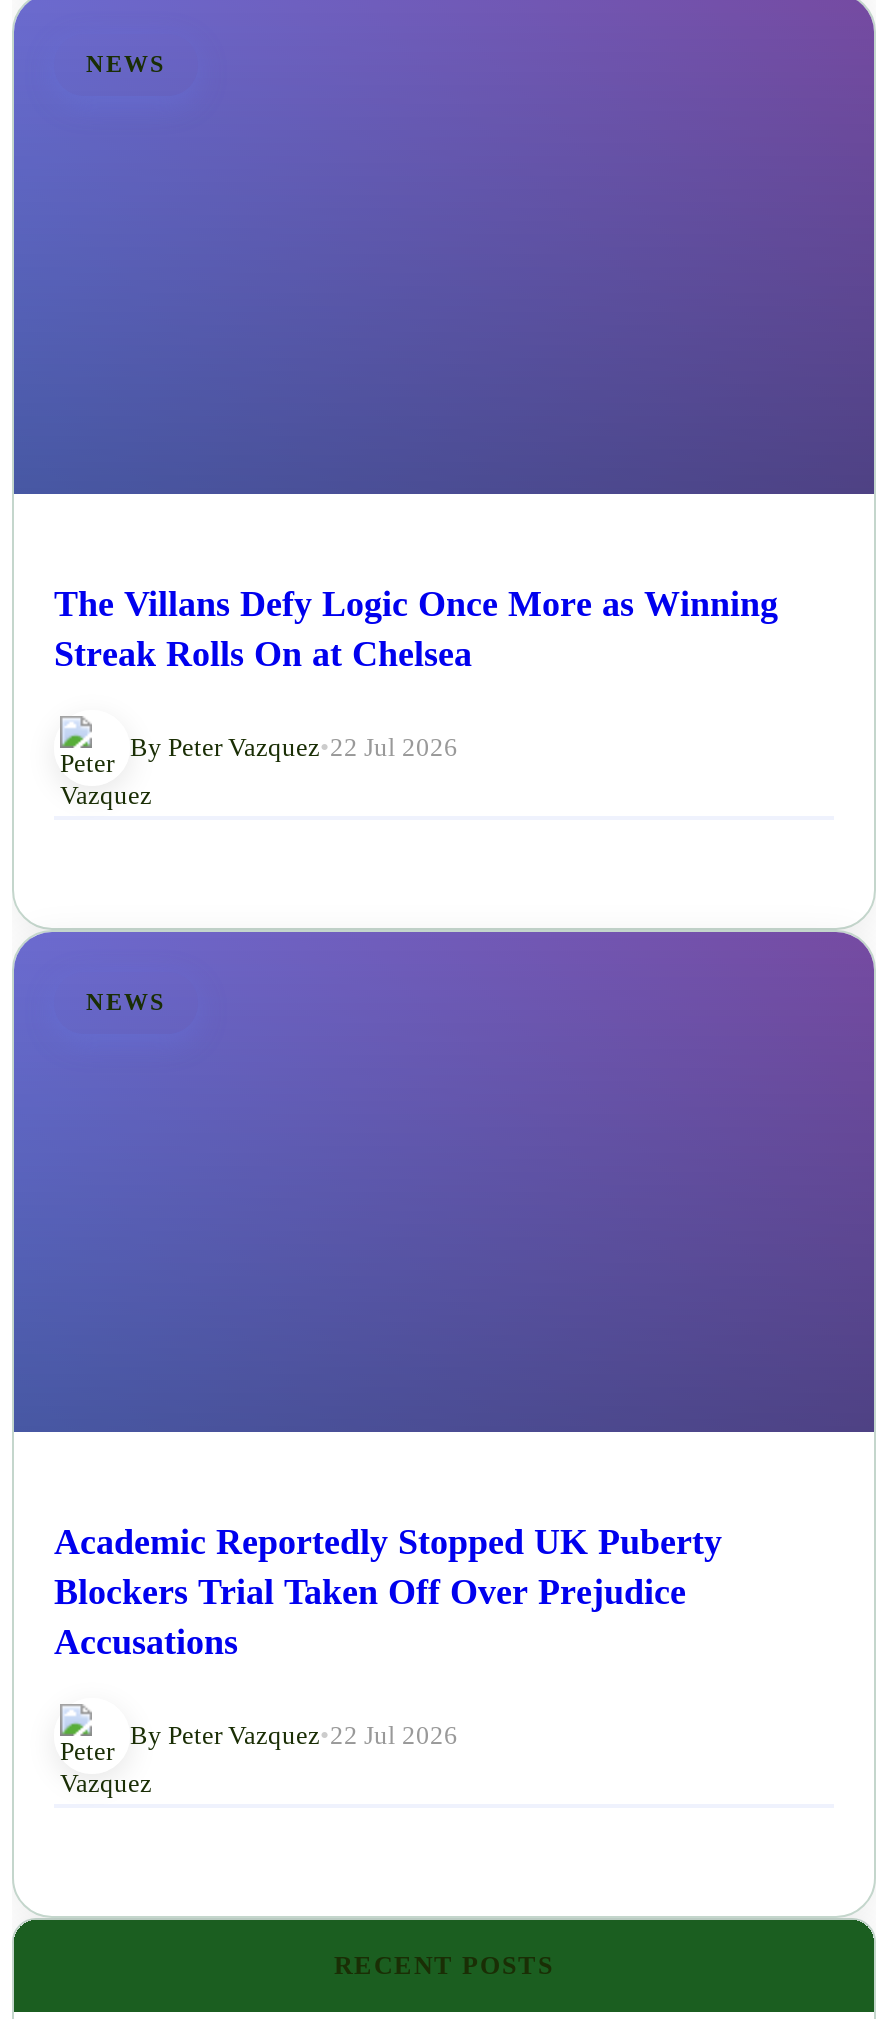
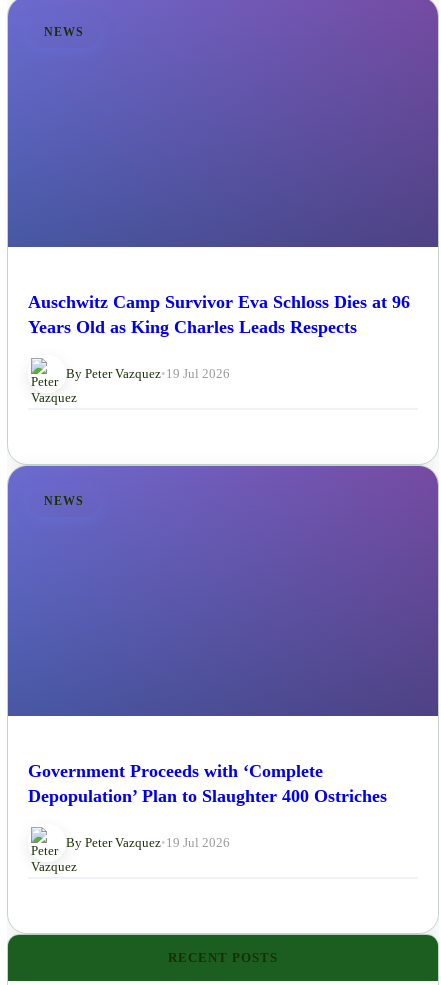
[54,585,778,675] The Villans Defy Logic Once More as Winning | Streak Rolls On at Chelsea -> [28,292,410,337] Auschwitz Camp Survivor Eva Schloss Dies at 96 | Years Old as King Charles Leads Respects
[130,733,458,763] By Peter Vazquez • 22 Jul 2026 -> [66,366,230,381] By Peter Vazquez • 19 Jul 2026
[54,1523,722,1663] Academic Reportedly Stopped UK Puberty | Blockers Trial Taken Off Over Prejudice | Accusations -> [28,761,387,806] Government Proceeds with ‘Complete | Depopulation’ Plan to Slaughter 400 Ostriches
[130,1721,458,1751] By Peter Vazquez • 22 Jul 2026 -> [66,835,230,850] By Peter Vazquez • 19 Jul 2026

